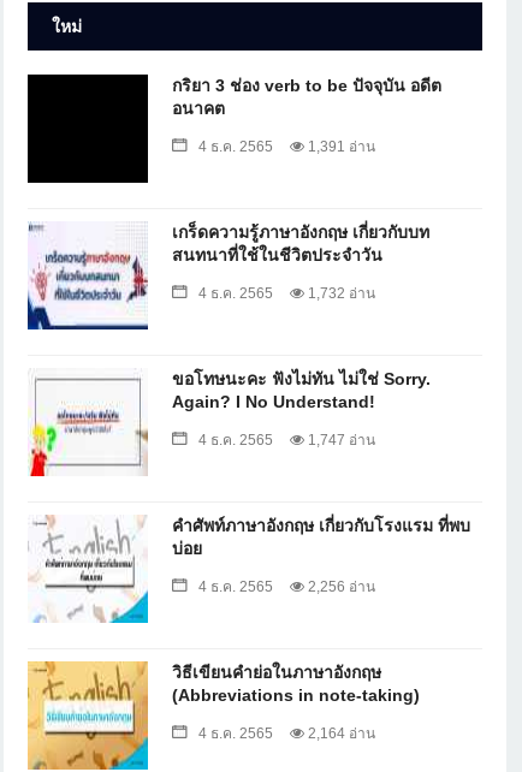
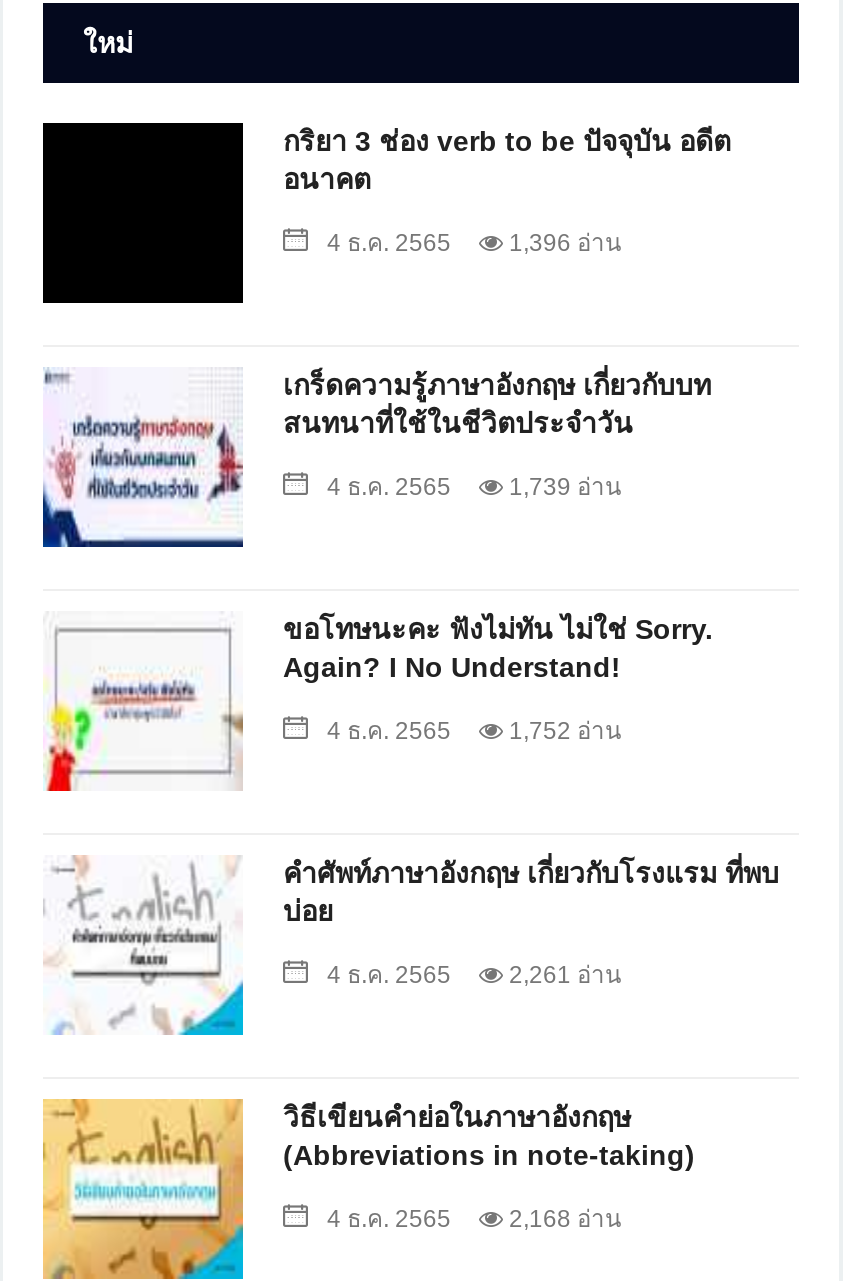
[198,138,375,155] 4 ธ.ค. 2565 1,391 อ่าน -> [327,228,621,256] 4 ธ.ค. 2565 1,396 อ่าน
[198,285,375,301] 4 ธ.ค. 2565 1,732 อ่าน -> [327,472,621,500] 4 ธ.ค. 2565 1,739 อ่าน
[198,431,375,448] 4 ธ.ค. 2565 1,747 อ่าน -> [327,716,621,744] 4 ธ.ค. 2565 1,752 อ่าน
[198,578,375,595] 4 ธ.ค. 2565 2,256 อ่าน -> [327,960,621,988] 4 ธ.ค. 2565 2,261 อ่าน
[198,725,375,742] 4 ธ.ค. 2565 2,164 อ่าน -> [327,1204,621,1232] 4 ธ.ค. 2565 2,168 อ่าน

